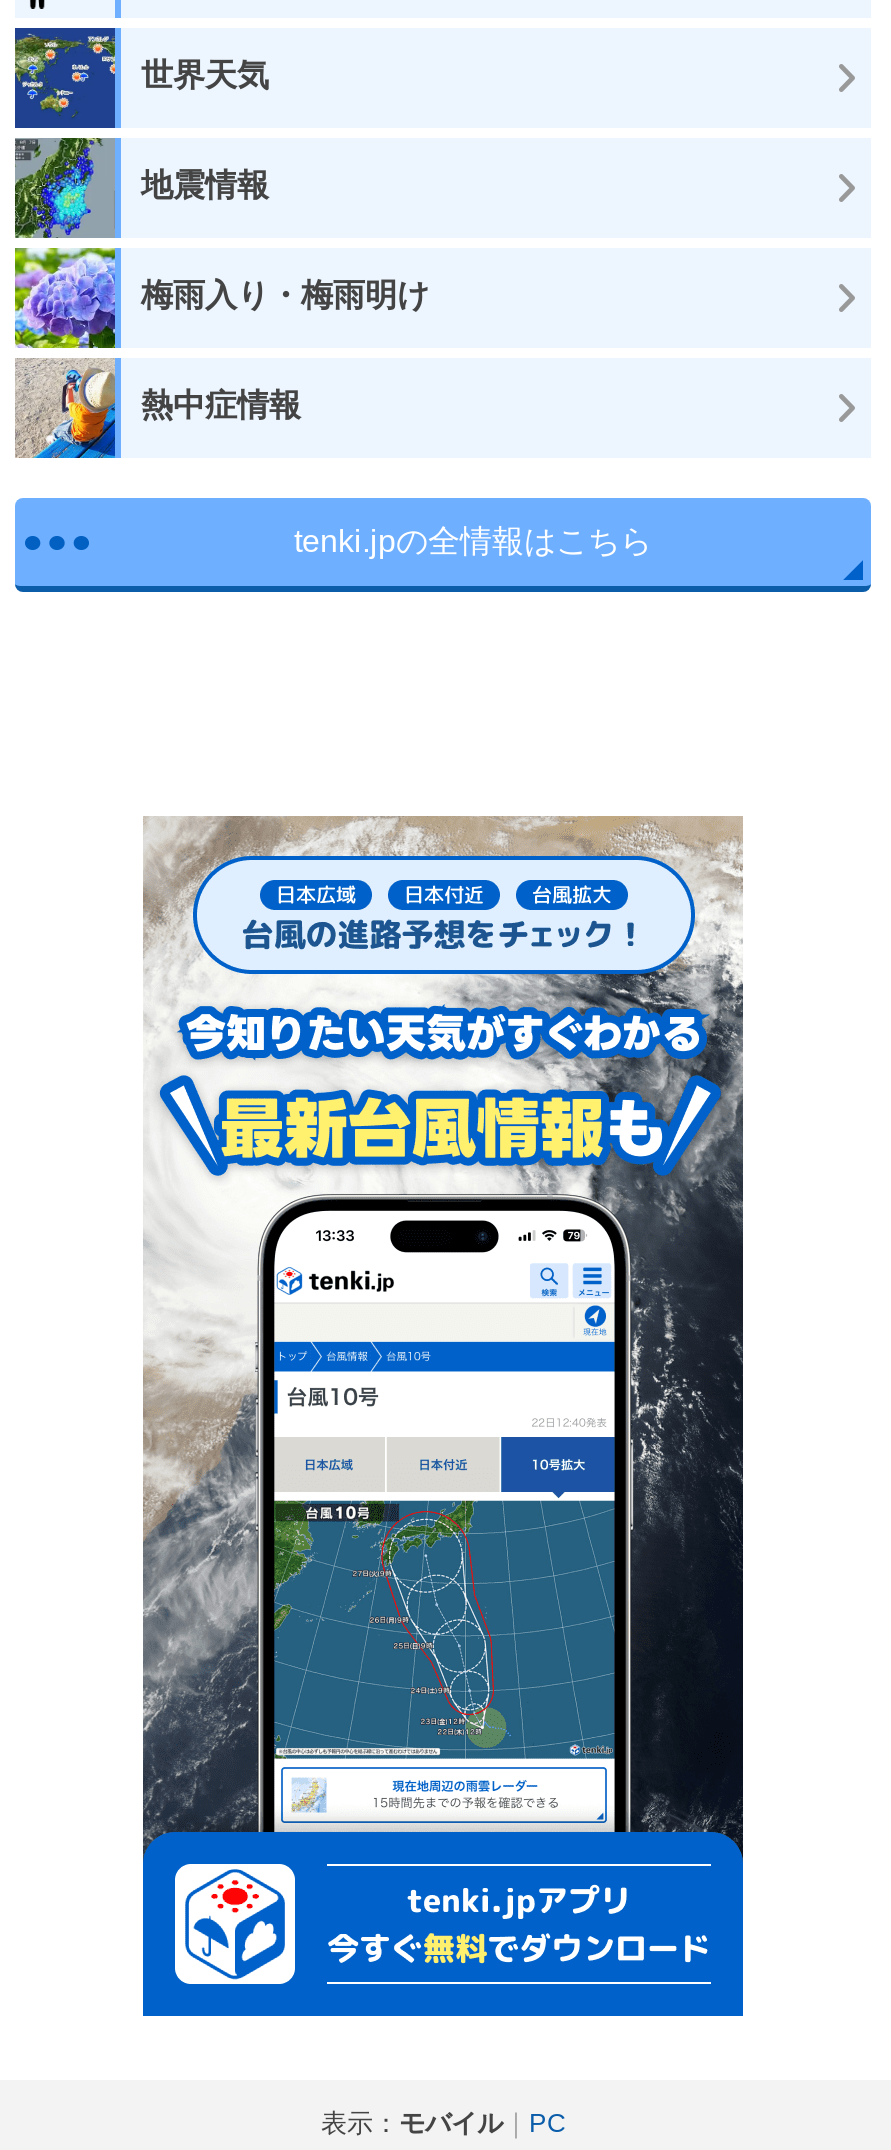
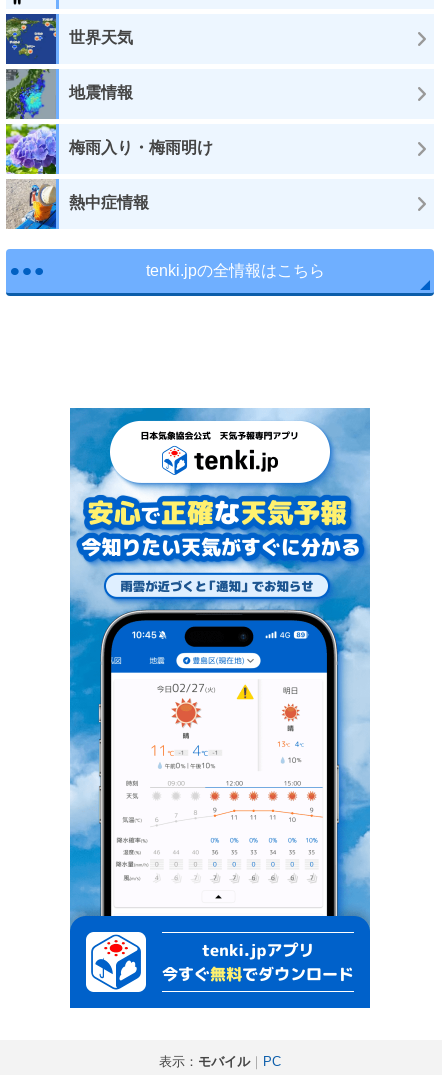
[141,814,745,1856] [image] -> [69,407,371,927] [image]

